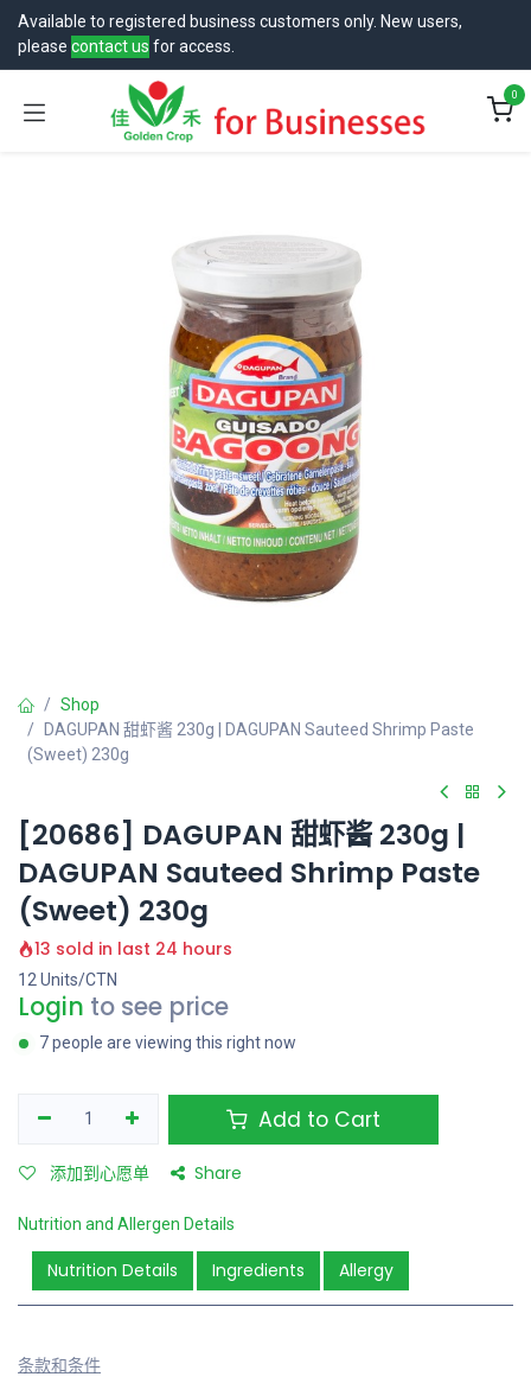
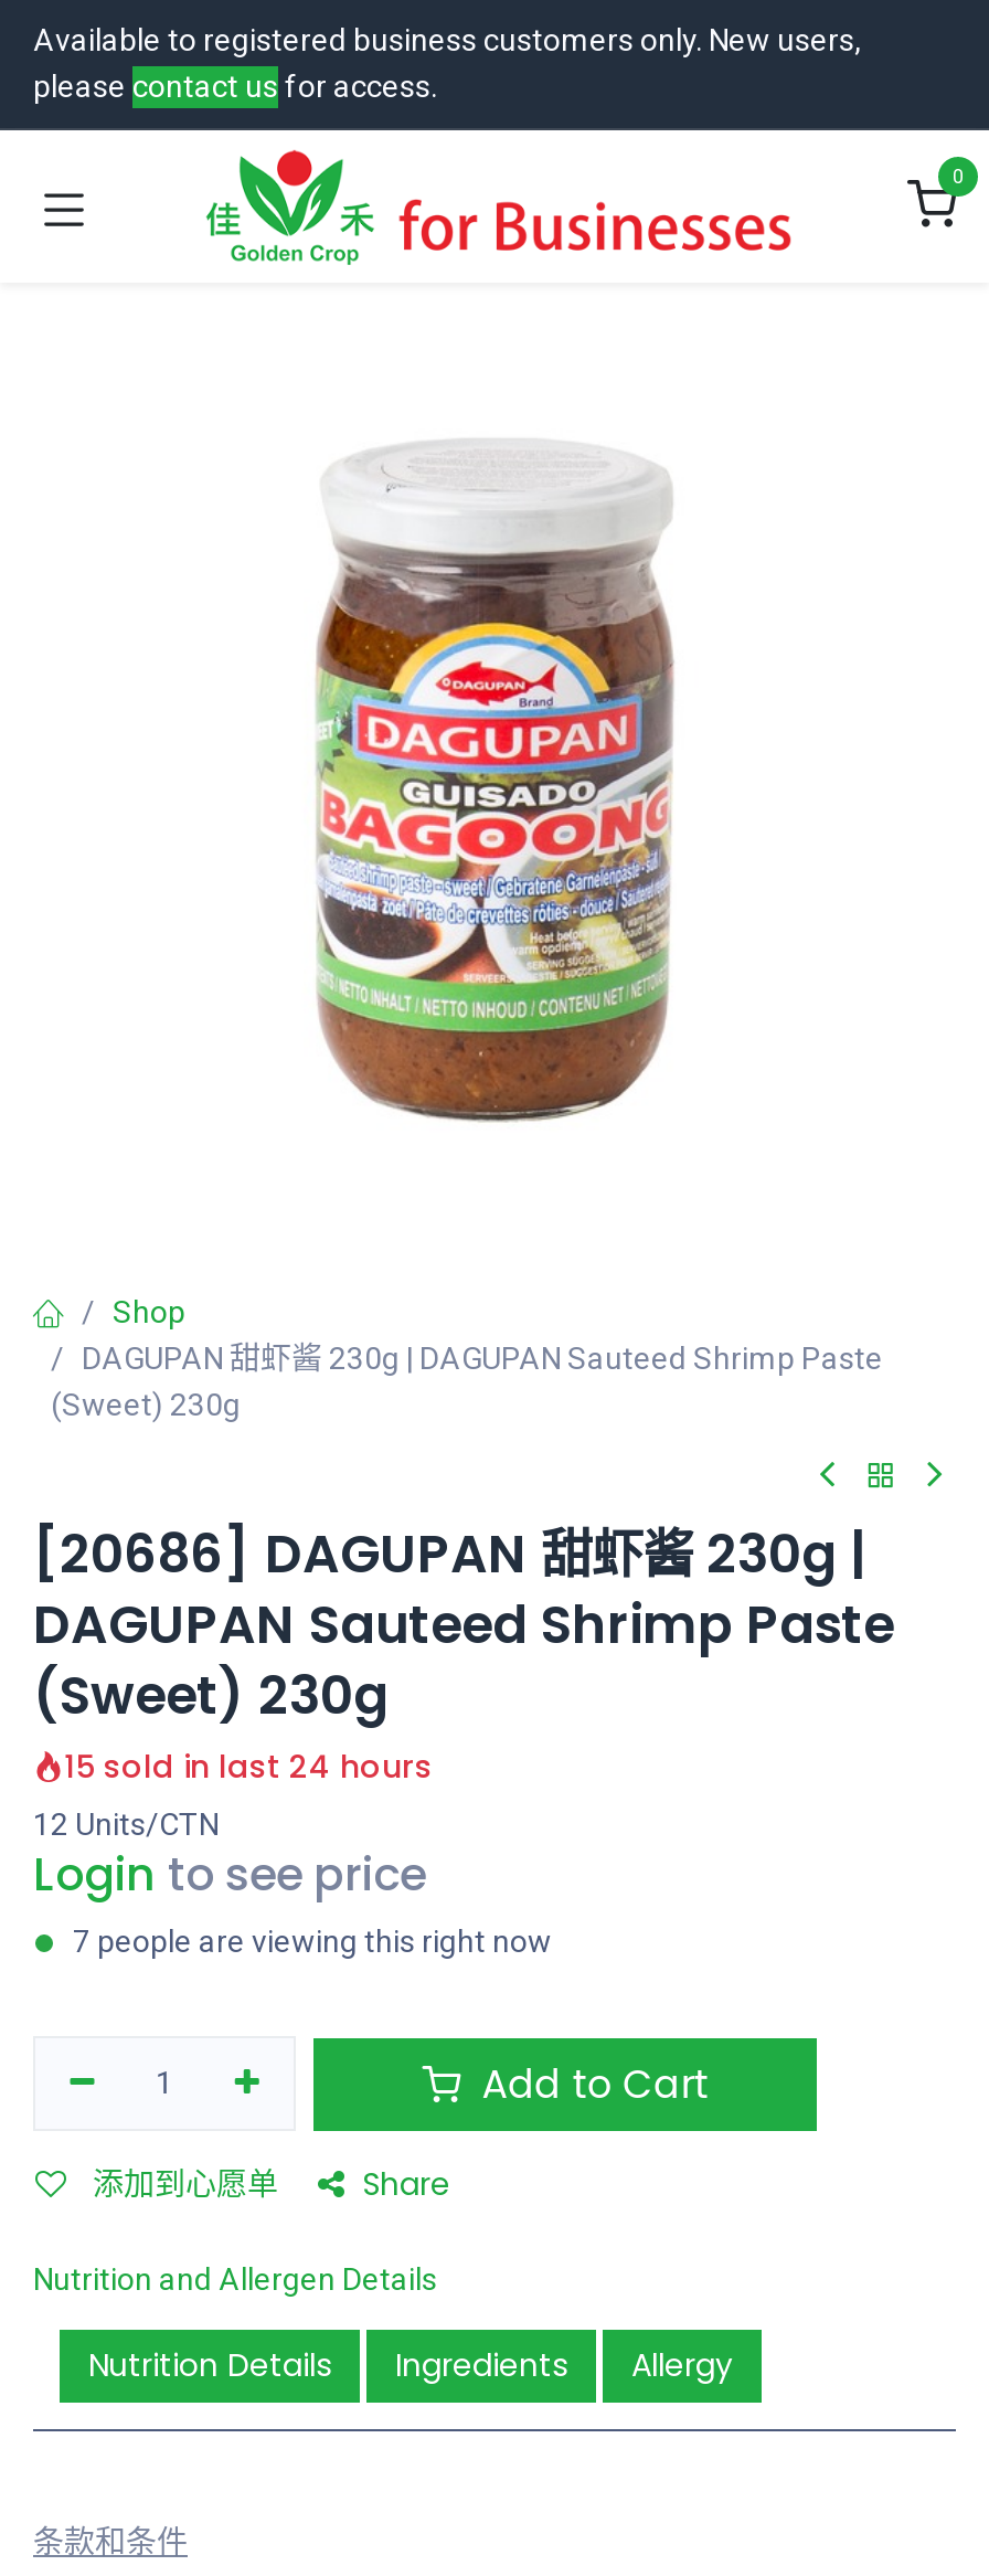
[34,937,232,961] 13 sold in last 24 hours -> [64,1745,433,1789] 15 sold in last 24 hours

